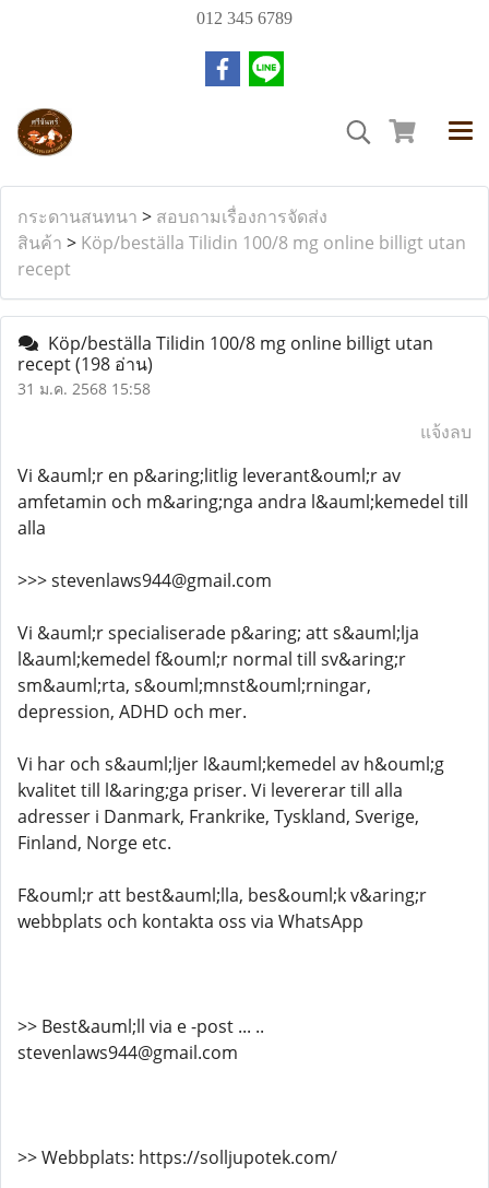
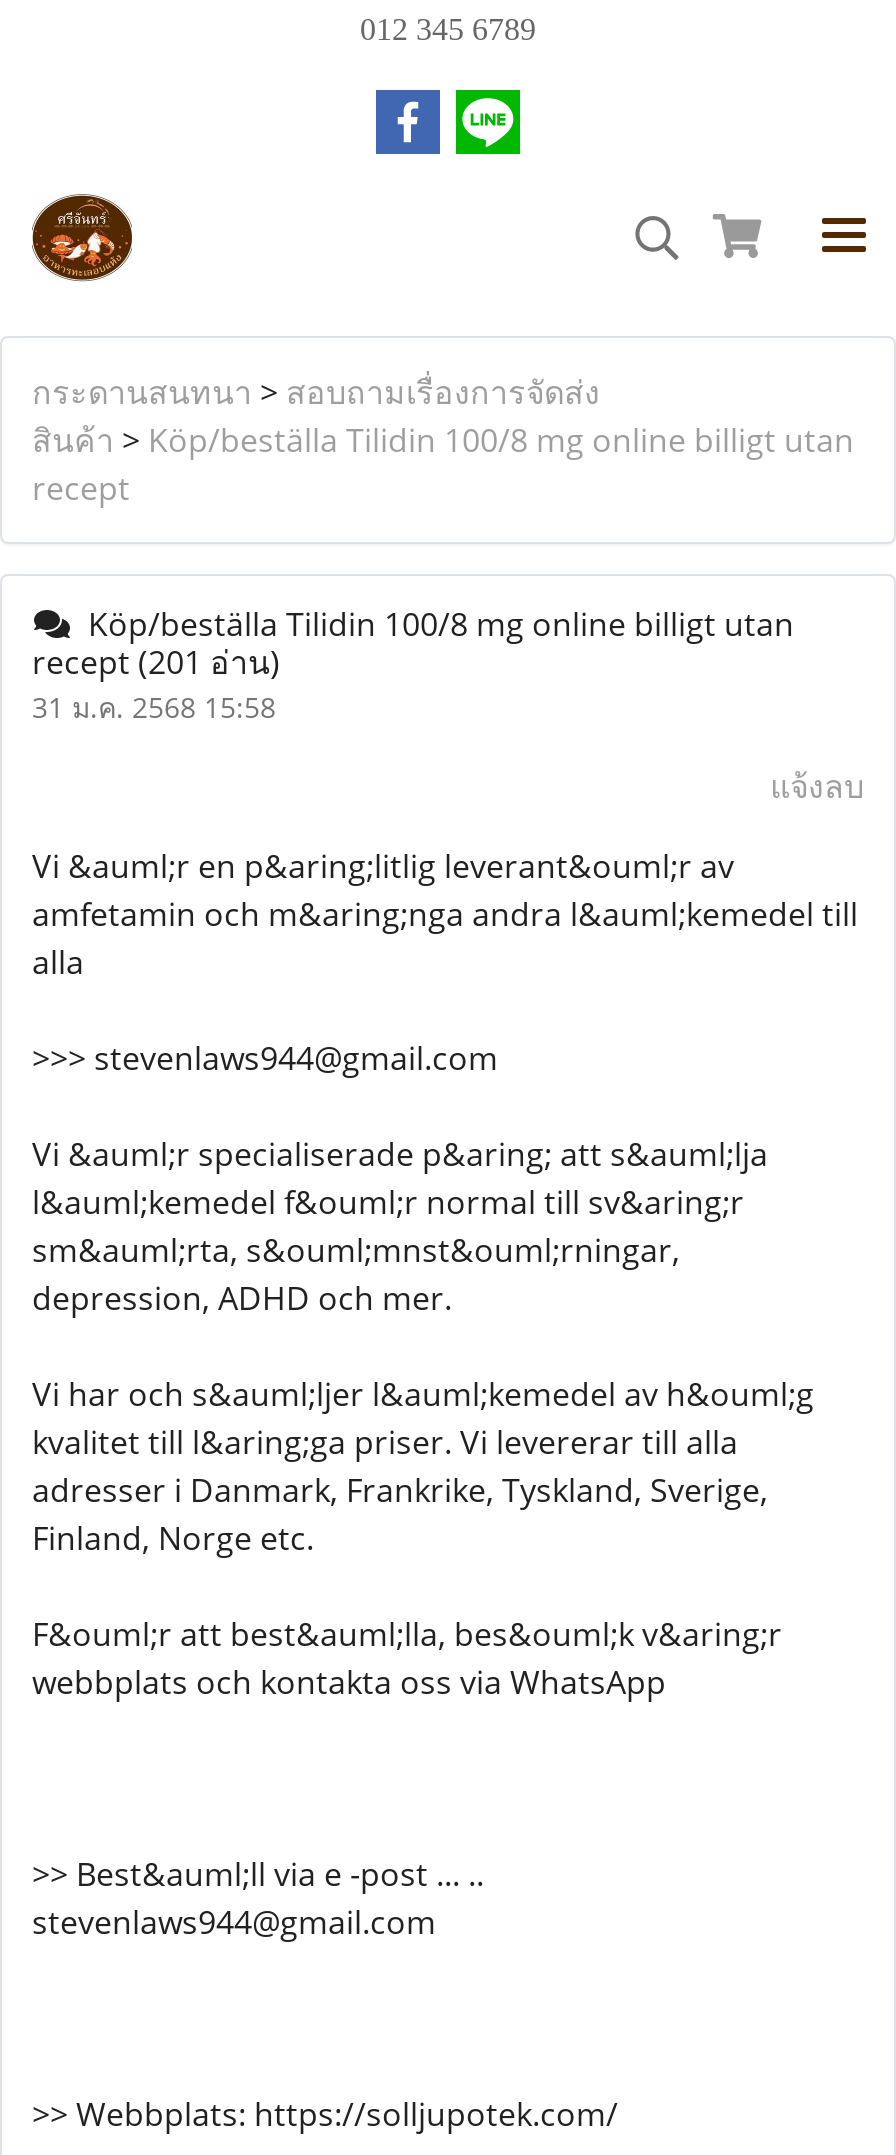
[17,352,153,376] recept(198 อ่าน) -> [32,640,280,684] recept(201 อ่าน)

